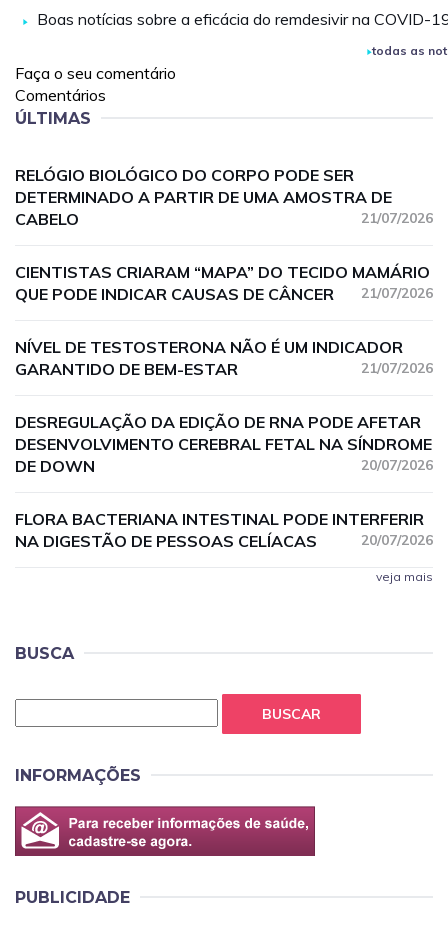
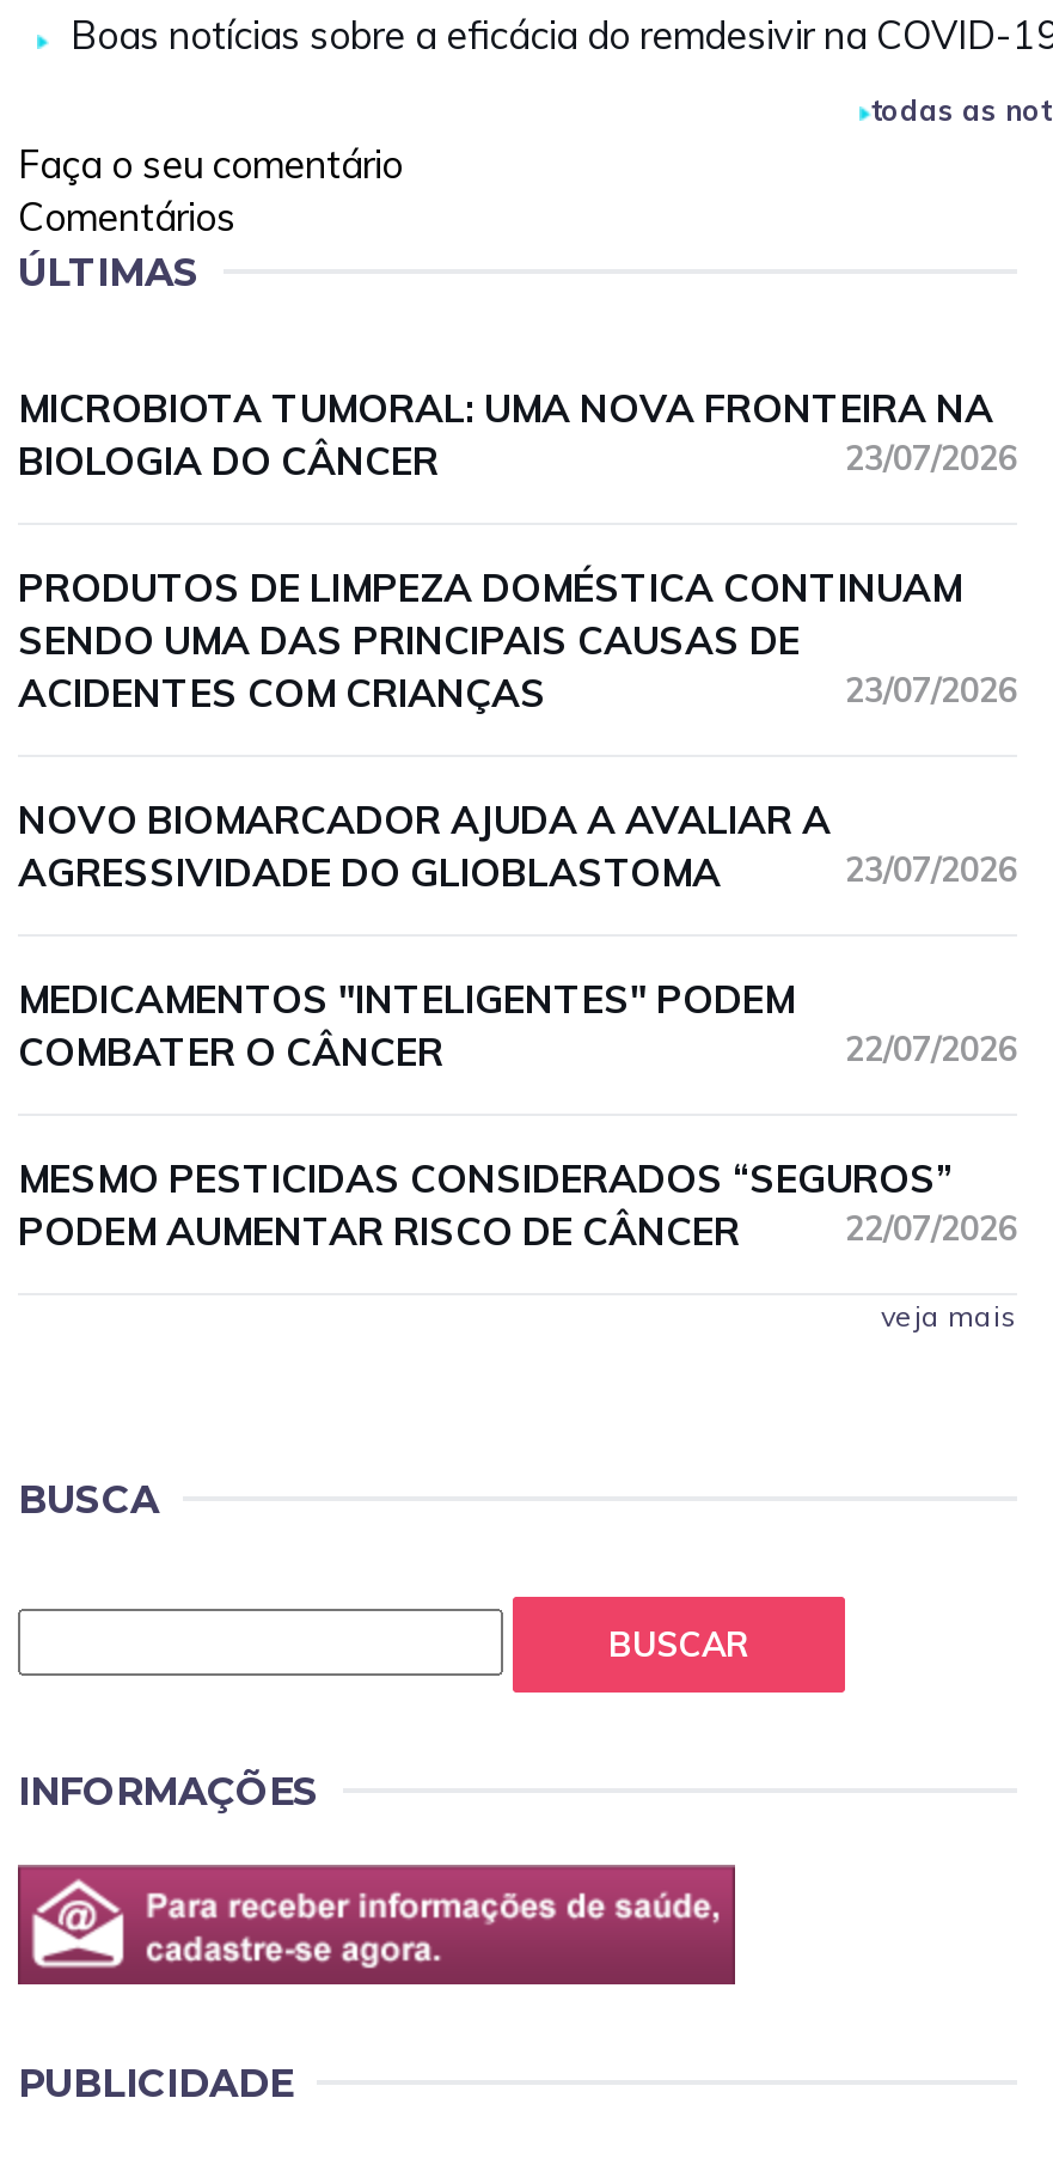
[15,165,433,229] RELÓGIO BIOLÓGICO DO CORPO PODE SER | DETERMINADO A PARTIR DE UMA AMOSTRA DE | CABELO | 21/07/2026 -> [18,384,1017,484] MICROBIOTA TUMORAL: UMA NOVA FRONTEIRA NA | BIOLOGIA DO CÂNCER | 23/07/2026
[15,262,433,304] CIENTISTAS CRIARAM “MAPA” DO TECIDO MAMÁRIO | QUE PODE INDICAR CAUSAS DE CÂNCER | 21/07/2026 -> [18,563,1017,716] PRODUTOS DE LIMPEZA DOMÉSTICA CONTINUAM | SENDO UMA DAS PRINCIPAIS CAUSAS DE | ACIDENTES COM CRIANÇAS | 23/07/2026
[15,337,433,379] NÍVEL DE TESTOSTERONA NÃO É UM INDICADOR | GARANTIDO DE BEM-ESTAR | 21/07/2026 -> [18,795,1017,896] NOVO BIOMARCADOR AJUDA A AVALIAR A | AGRESSIVIDADE DO GLIOBLASTOMA | 23/07/2026
[15,412,433,476] DESREGULAÇÃO DA EDIÇÃO DE RNA PODE AFETAR | DESENVOLVIMENTO CEREBRAL FETAL NA SÍNDROME | DE DOWN | 20/07/2026 -> [18,975,1017,1075] MEDICAMENTOS "INTELIGENTES" PODEM | COMBATER O CÂNCER | 22/07/2026
[15,509,433,551] FLORA BACTERIANA INTESTINAL PODE INTERFERIR | NA DIGESTÃO DE PESSOAS CELÍACAS | 20/07/2026 -> [18,1154,1017,1255] MESMO PESTICIDAS CONSIDERADOS “SEGUROS” | PODEM AUMENTAR RISCO DE CÂNCER | 22/07/2026

